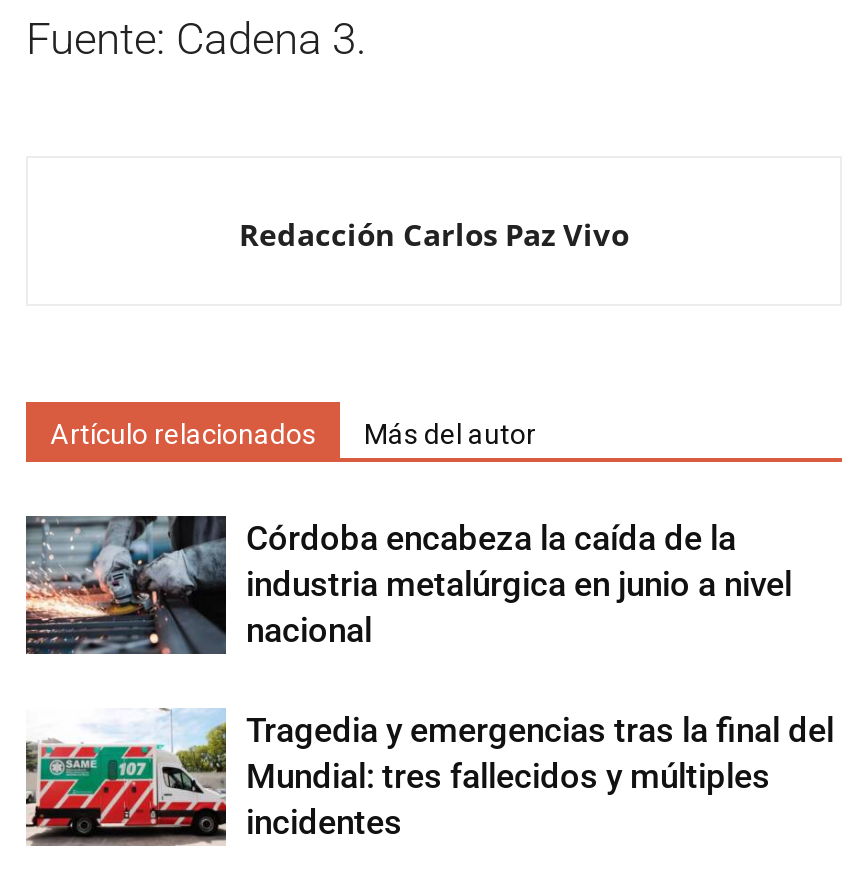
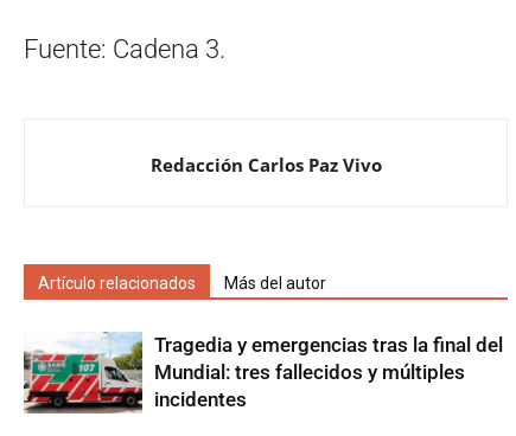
[24,514,792,656] [image] | Córdoba encabeza la caída de la | industria metalúrgica en junio a nivel | nacional -> none

